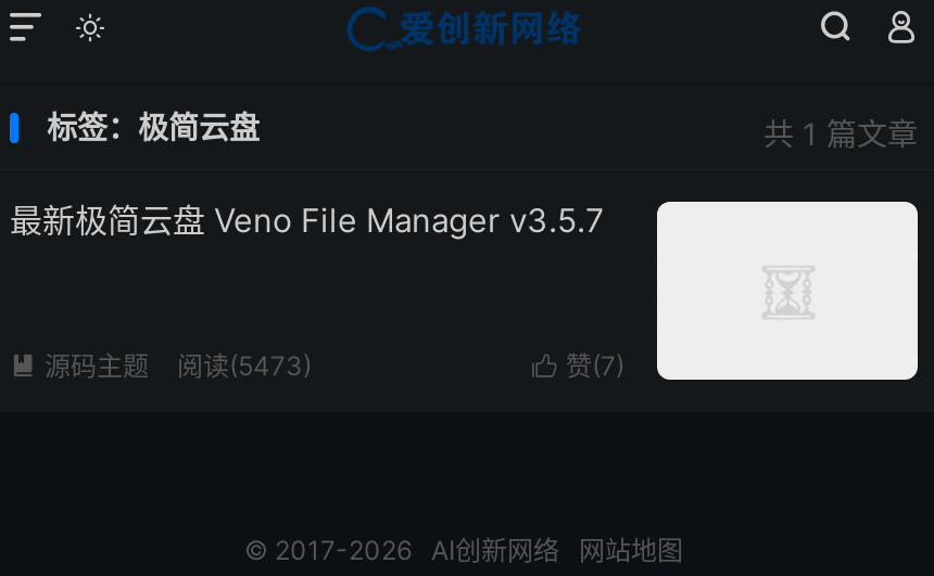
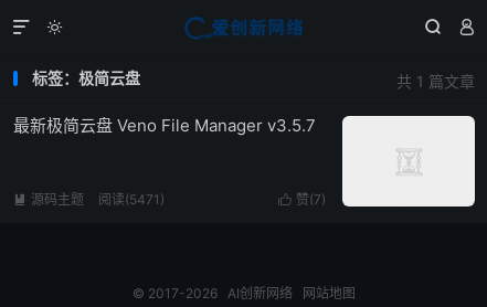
[177,349,312,382] 阅读(5473) -> [98,191,165,208] 阅读(5471)

